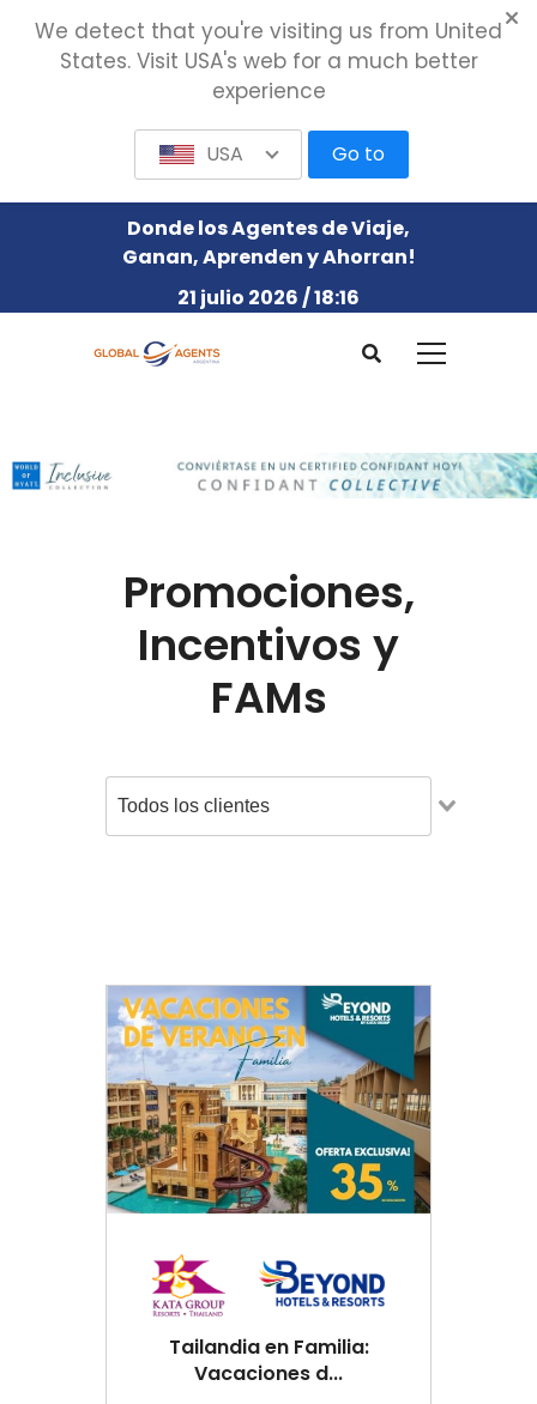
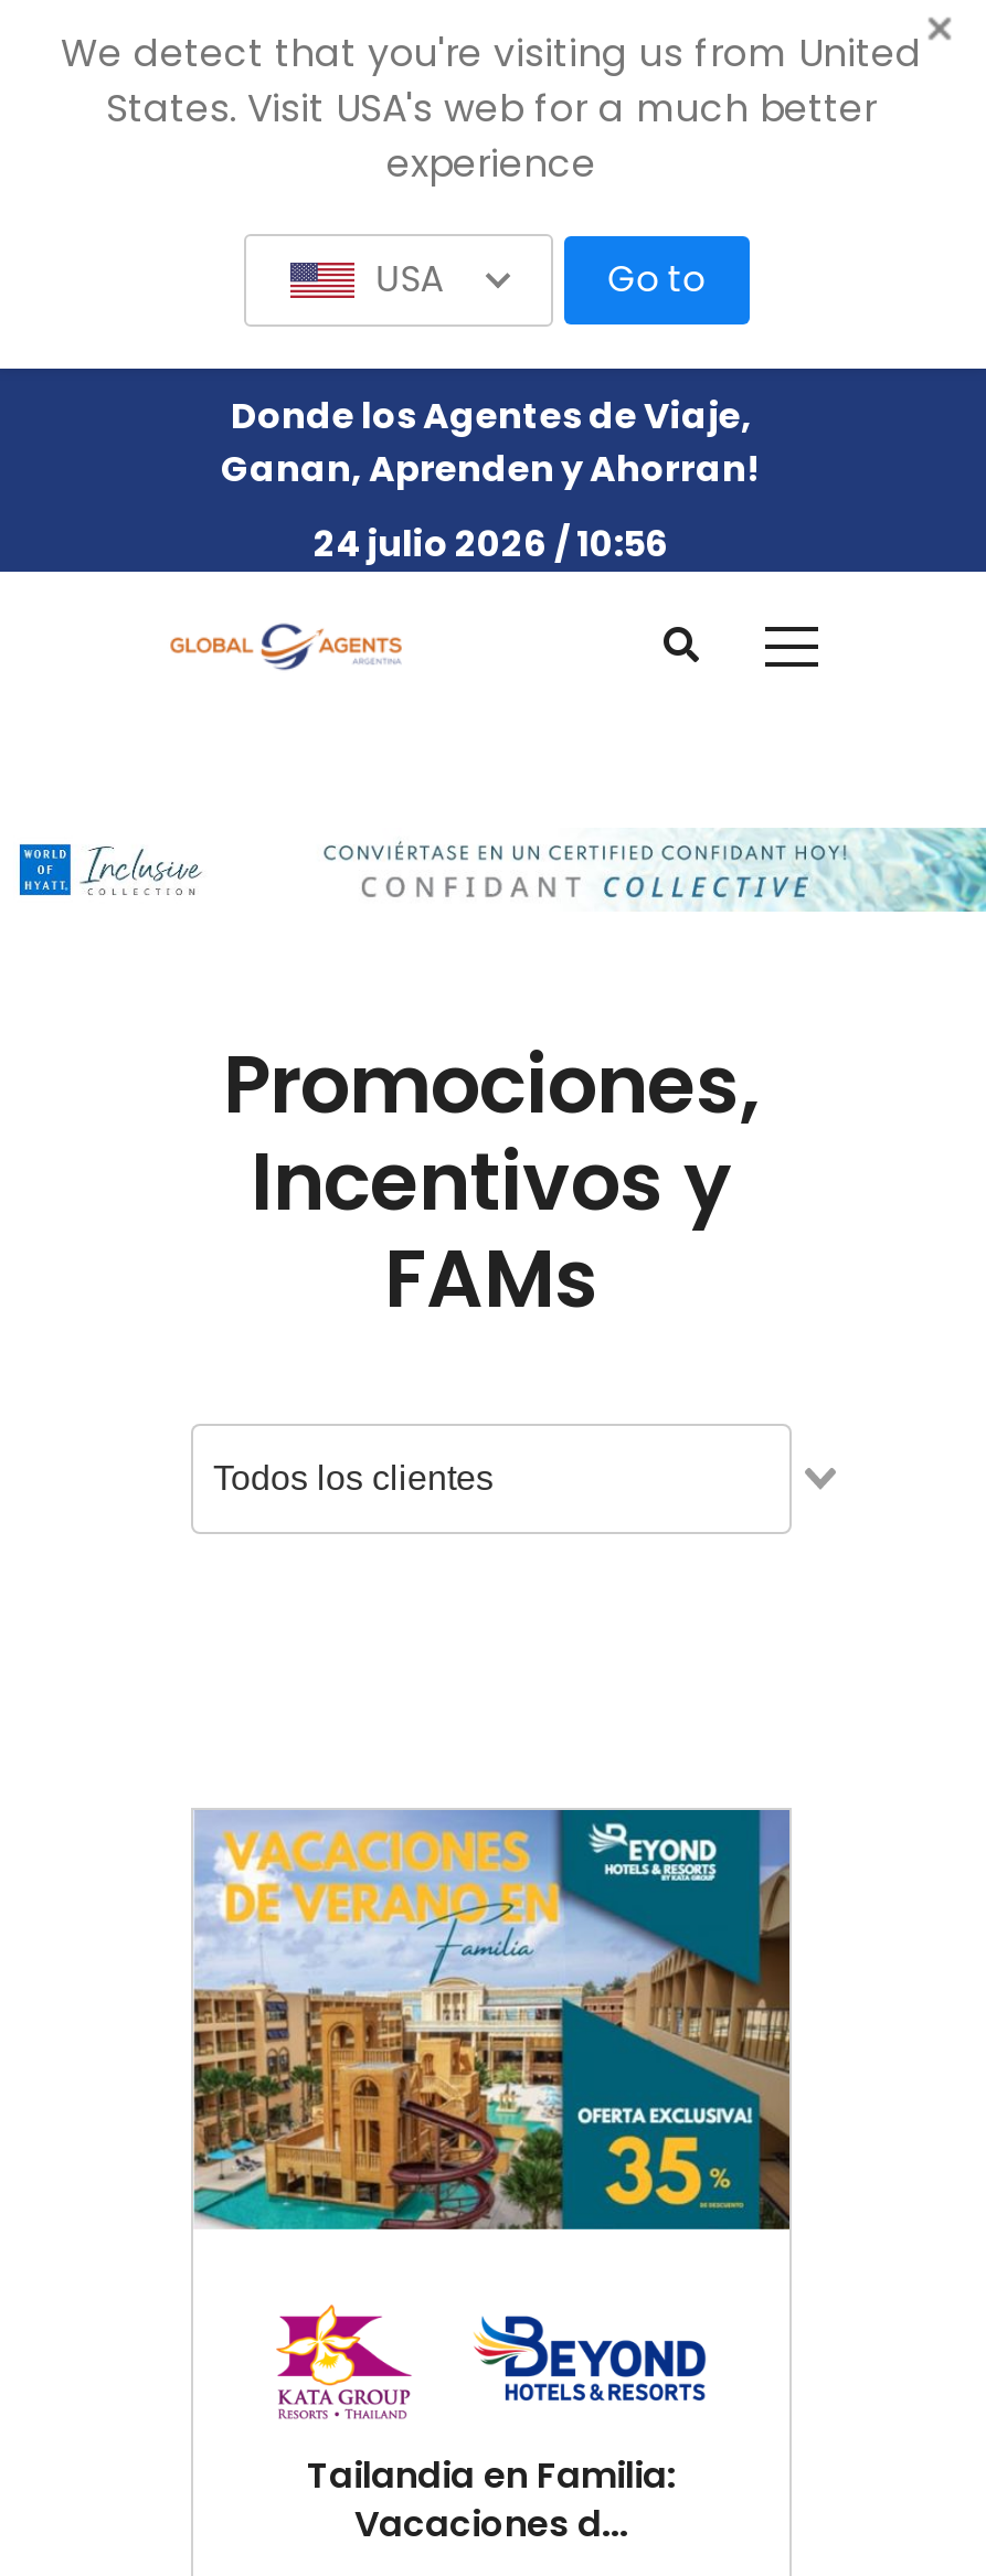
[177,284,360,311] 21 julio 2026 / 18:16 -> [314,519,669,570] 24 julio 2026 / 10:56

